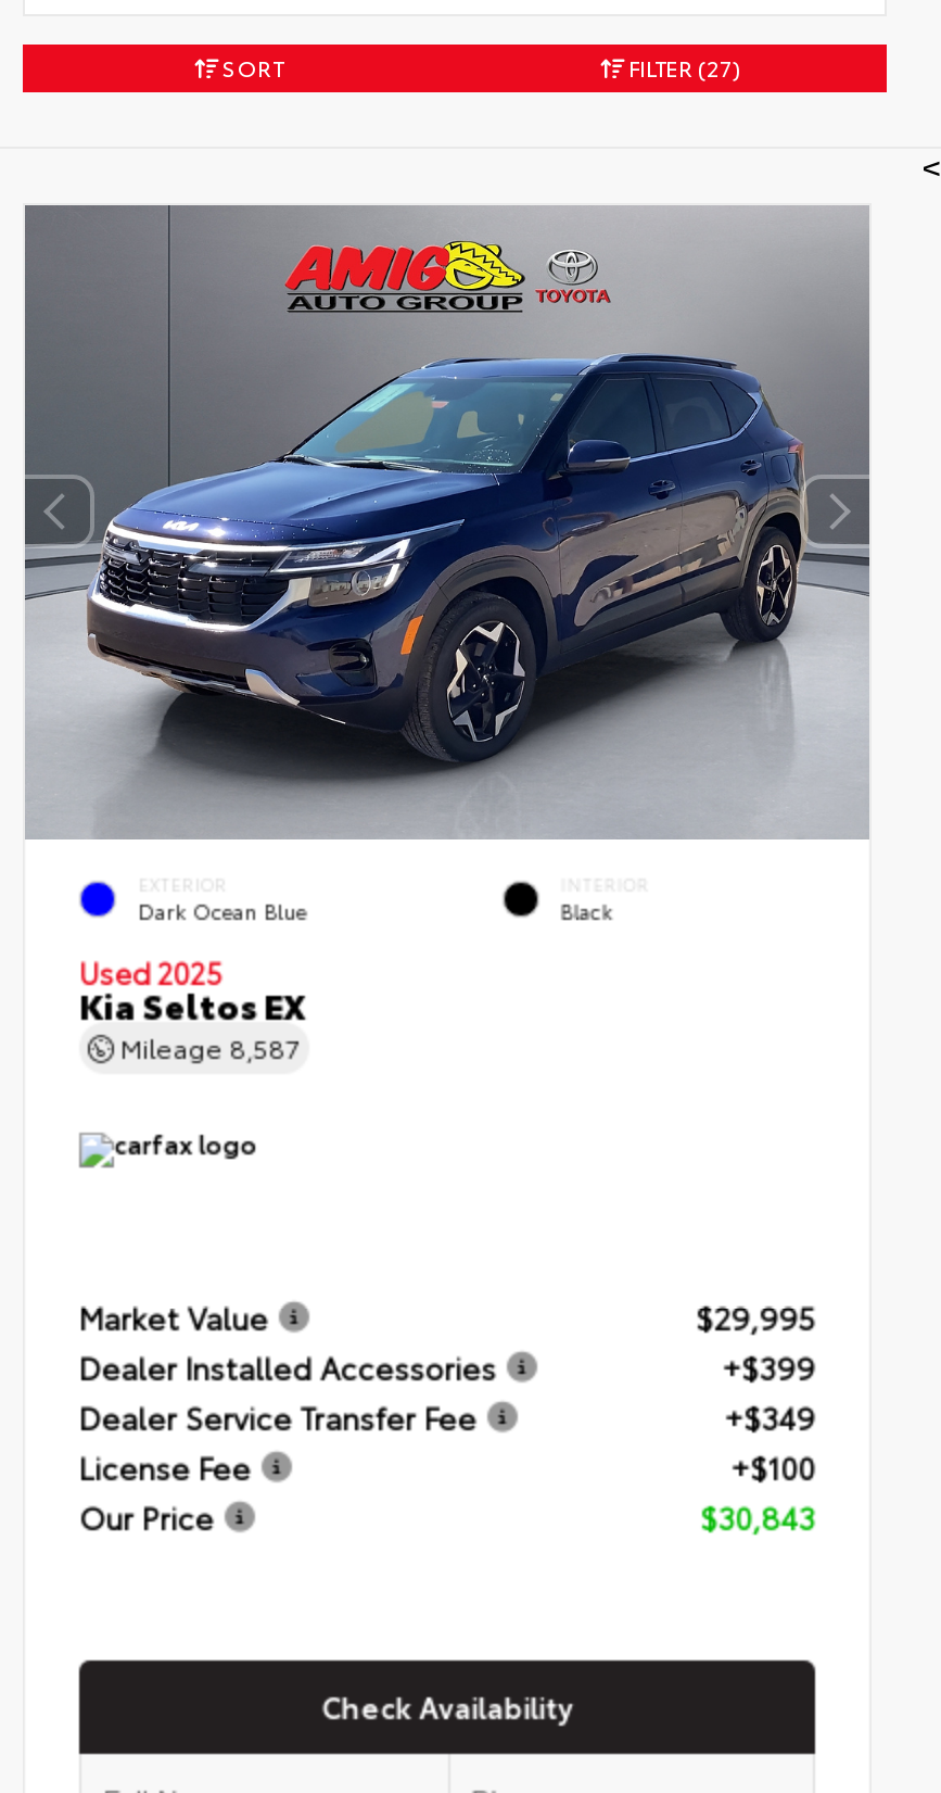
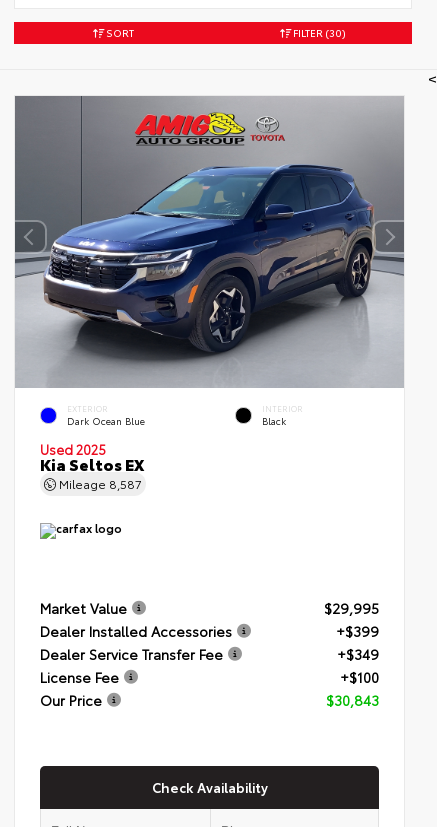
[624,51,741,83] FILTER (27) -> [290,25,345,40] FILTER (30)

